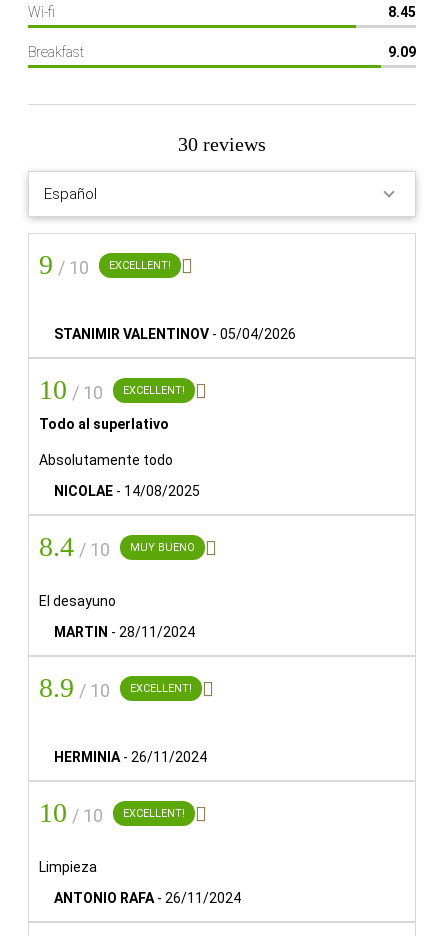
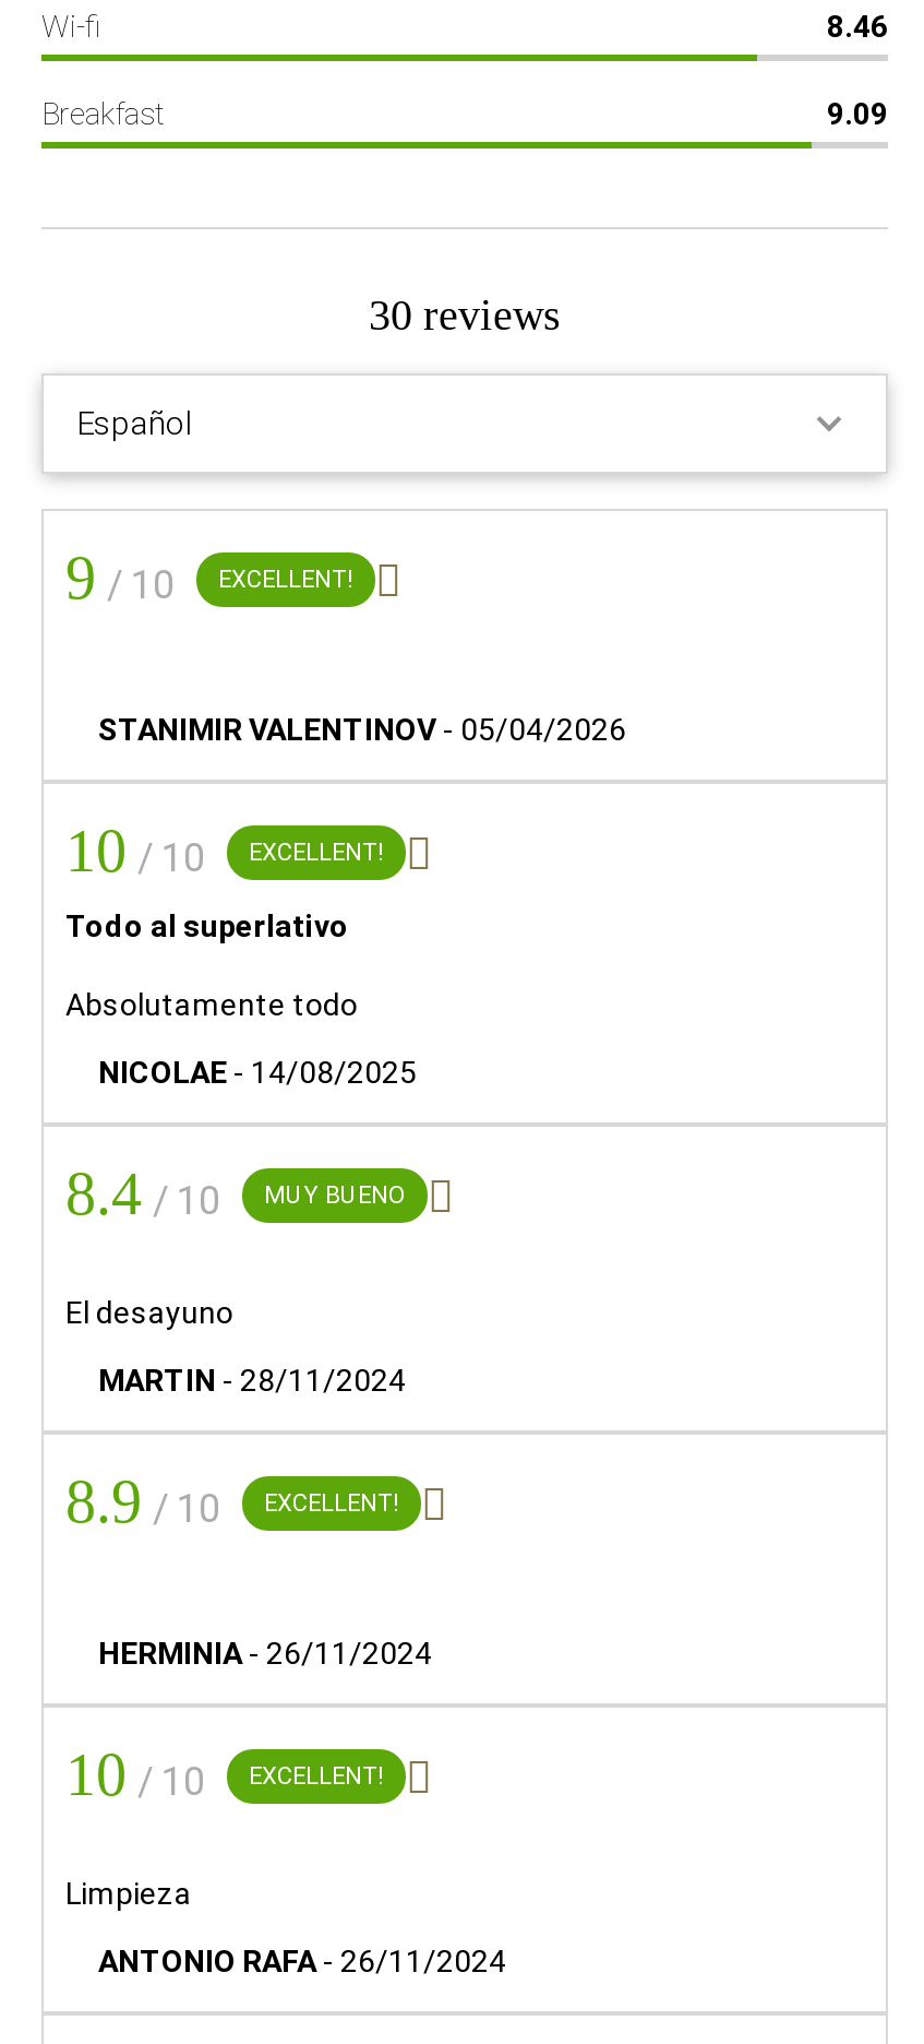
[388,4,416,20] 8.45 -> [827,9,888,44] 8.46

